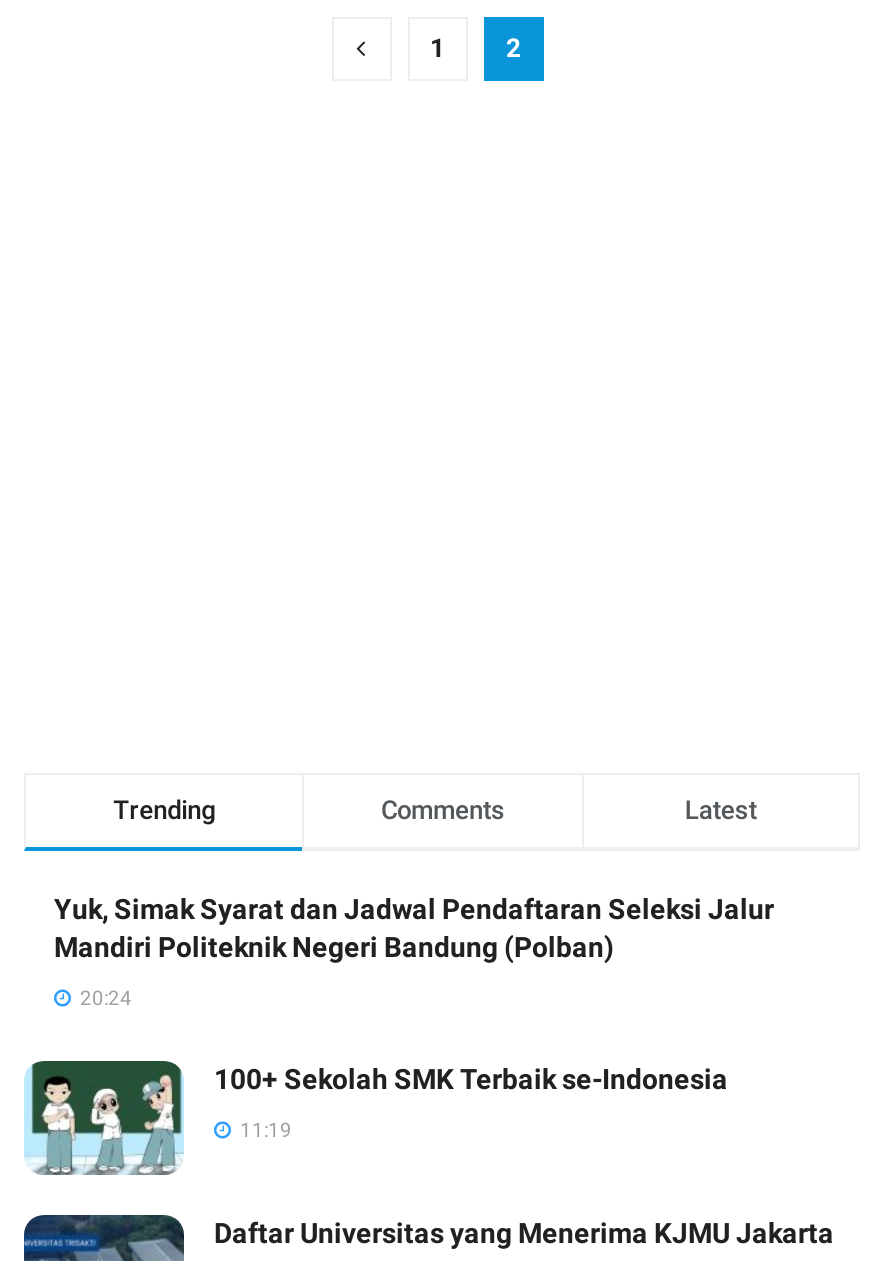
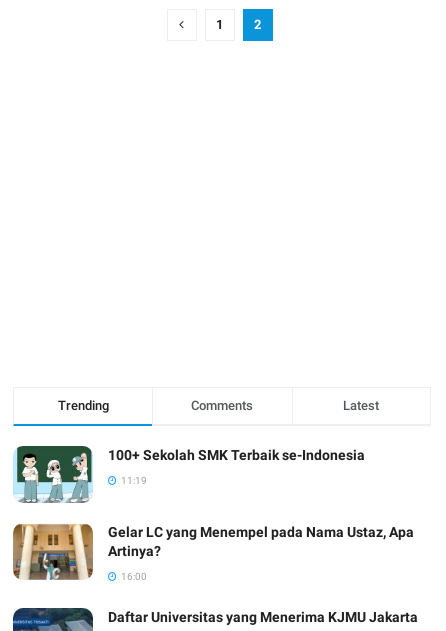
[54,893,774,1009] Yuk, Simak Syarat dan Jadwal Pendaftaran Seleksi Jalur | Mandiri Politeknik Negeri Bandung (Polban) | 20:24 -> none
moved [26,1063,728,1179] -> [14,447,365,505]: [image] | 100+ Sekolah SMK Terbaik se-Indonesia | 11:19
none -> [12,523,414,588] [image] | Gelar LC yang Menempel pada Nama Ustaz, Apa | Artinya? | 16:00

